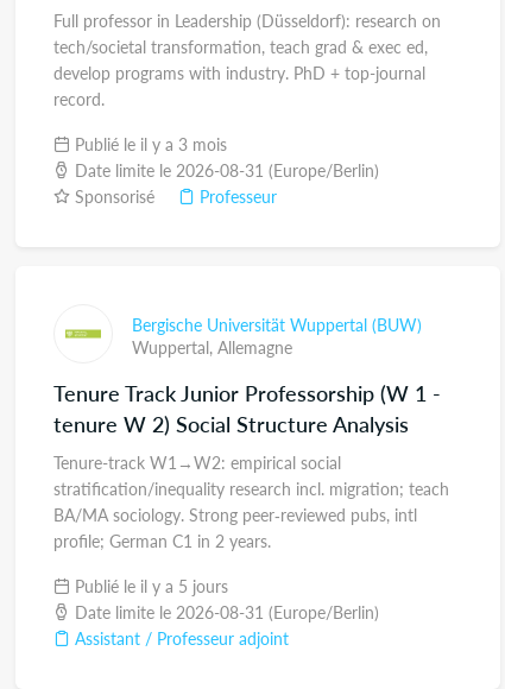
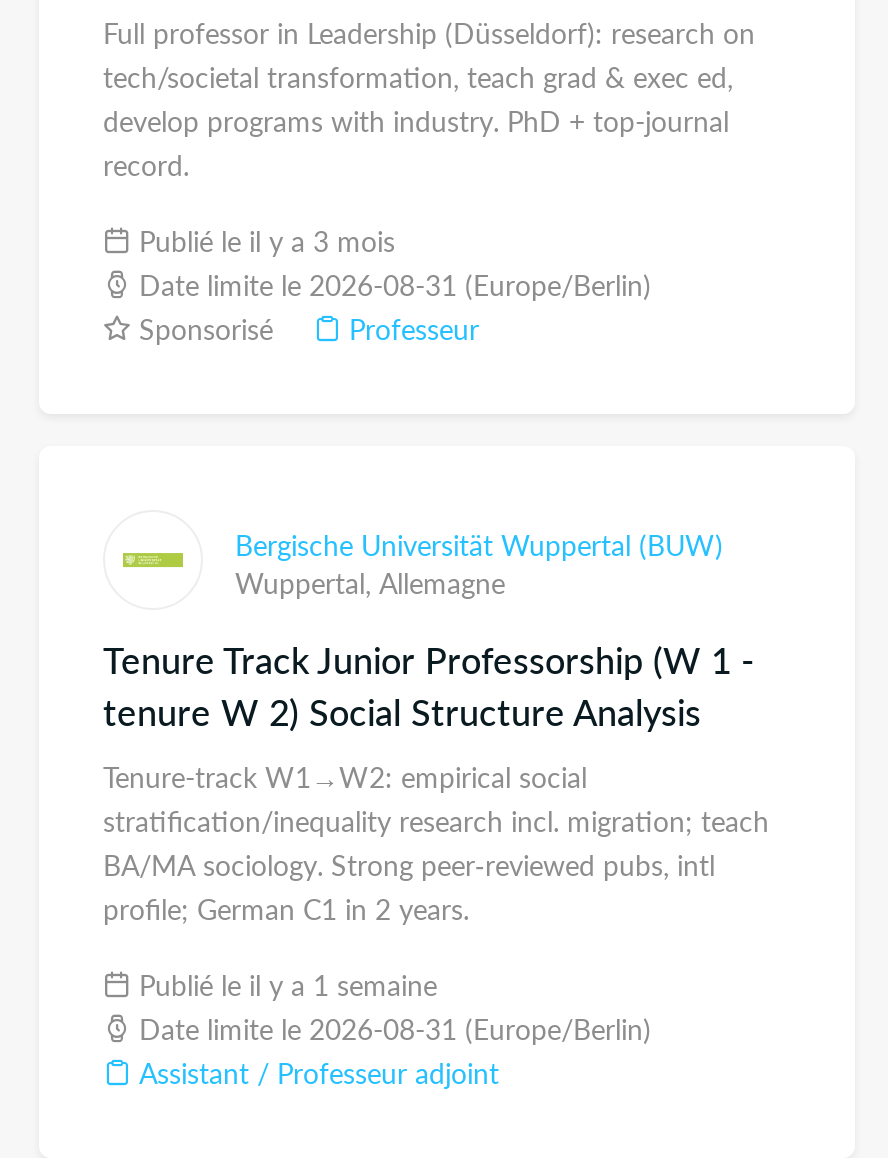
[70,574,228,598] Publié le il y a 5 jours -> [131,964,437,1004] Publié le il y a 1 semaine

